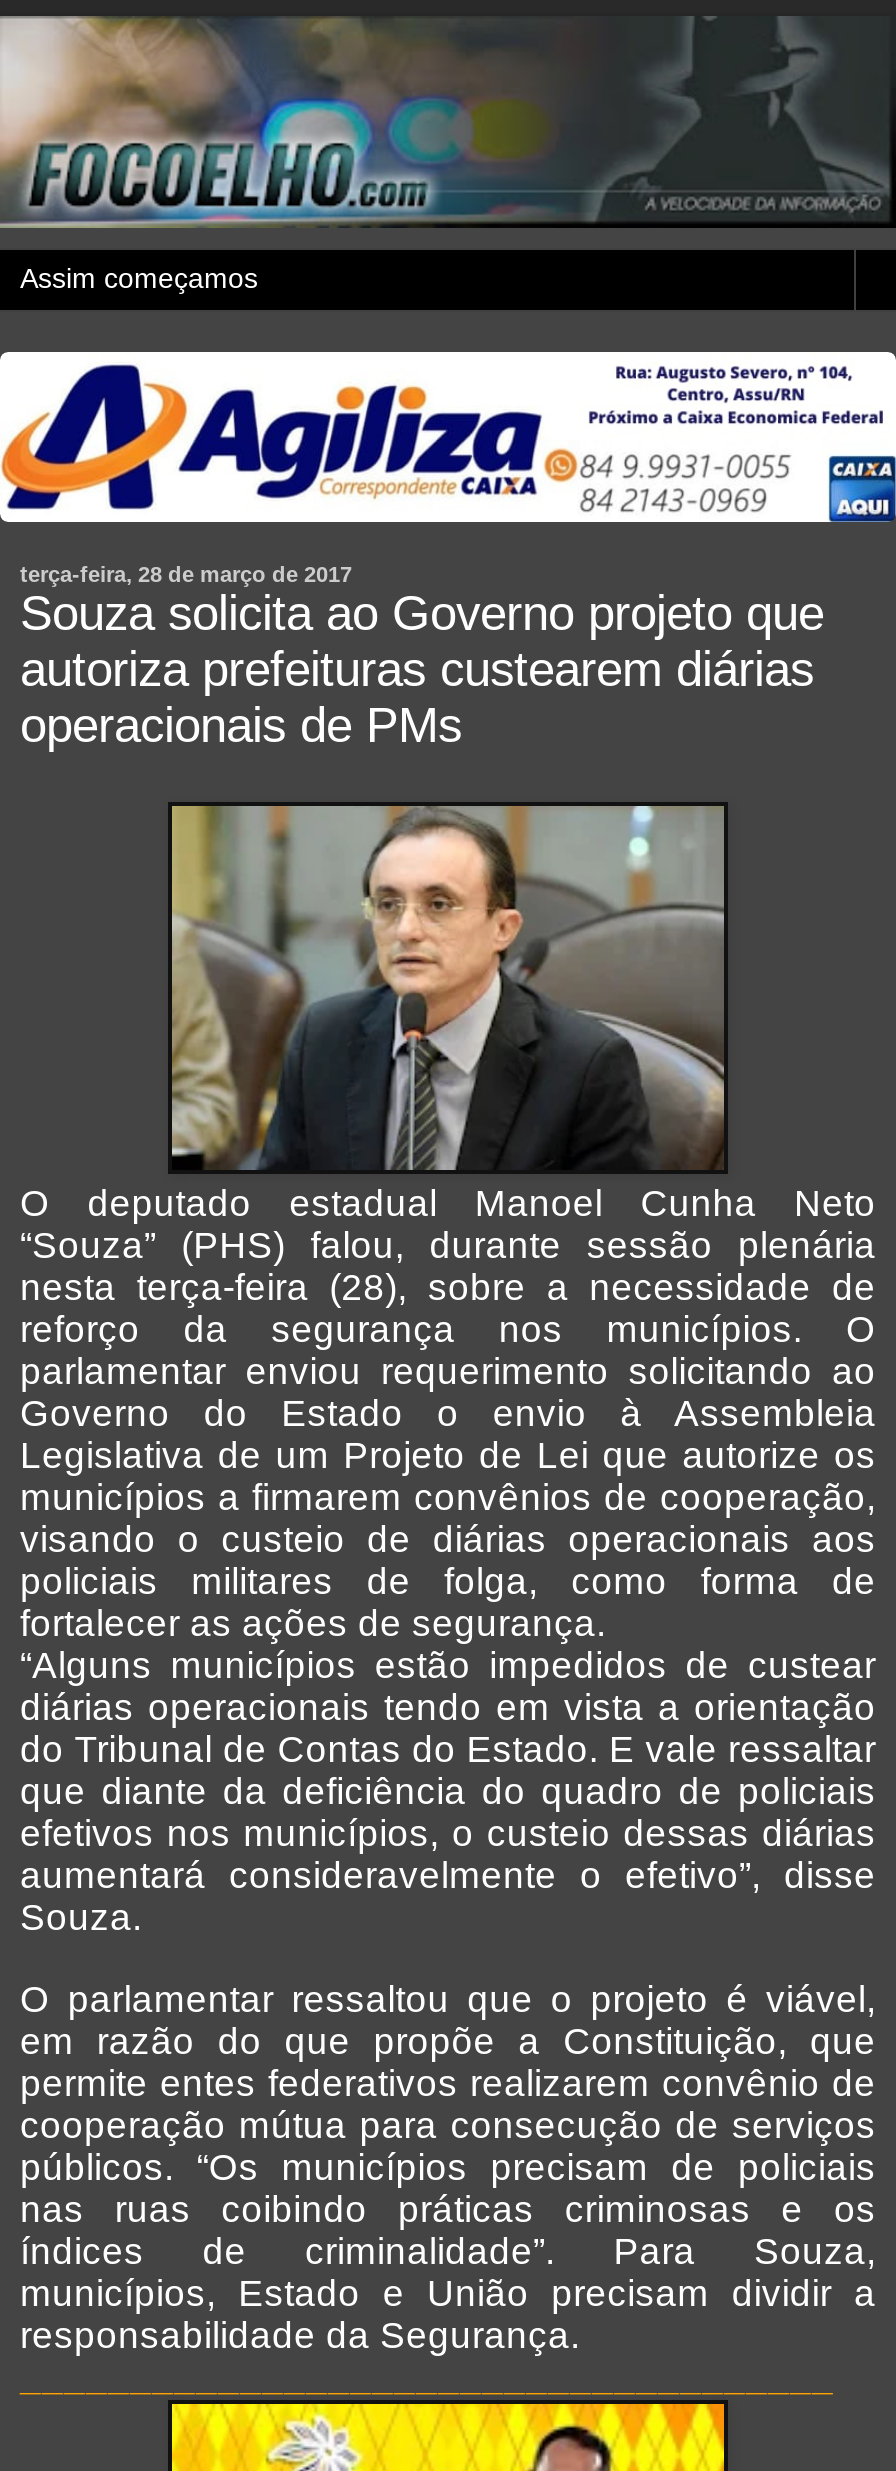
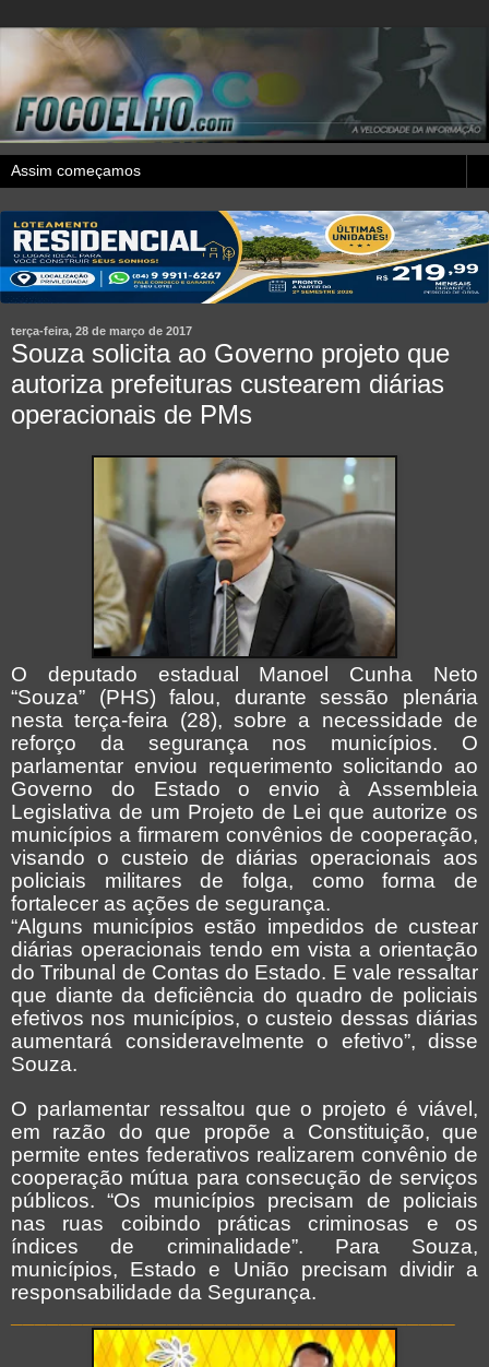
[6,350,890,524] [image] -> [3,210,486,305] [image]

